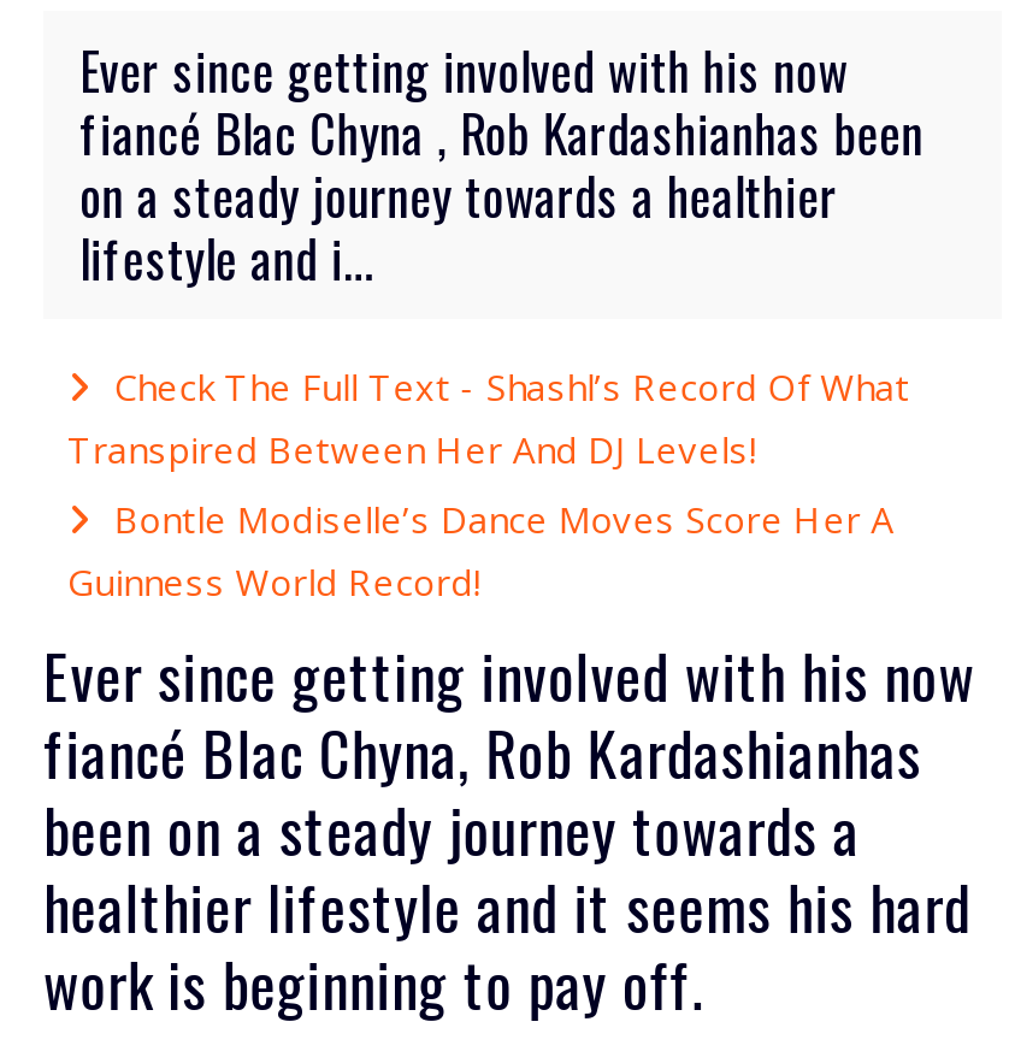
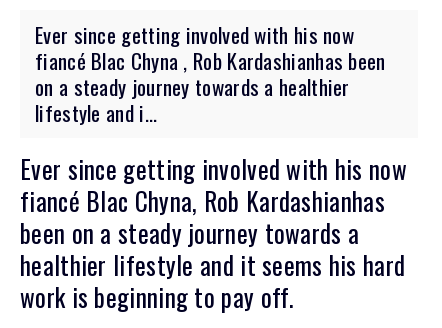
[67,362,910,605] Check The Full Text - Shashl’s Record Of What | Transpired Between Her And DJ Levels! | Bontle Modiselle’s Dance Moves Score Her A | Guinness World Record! -> none

